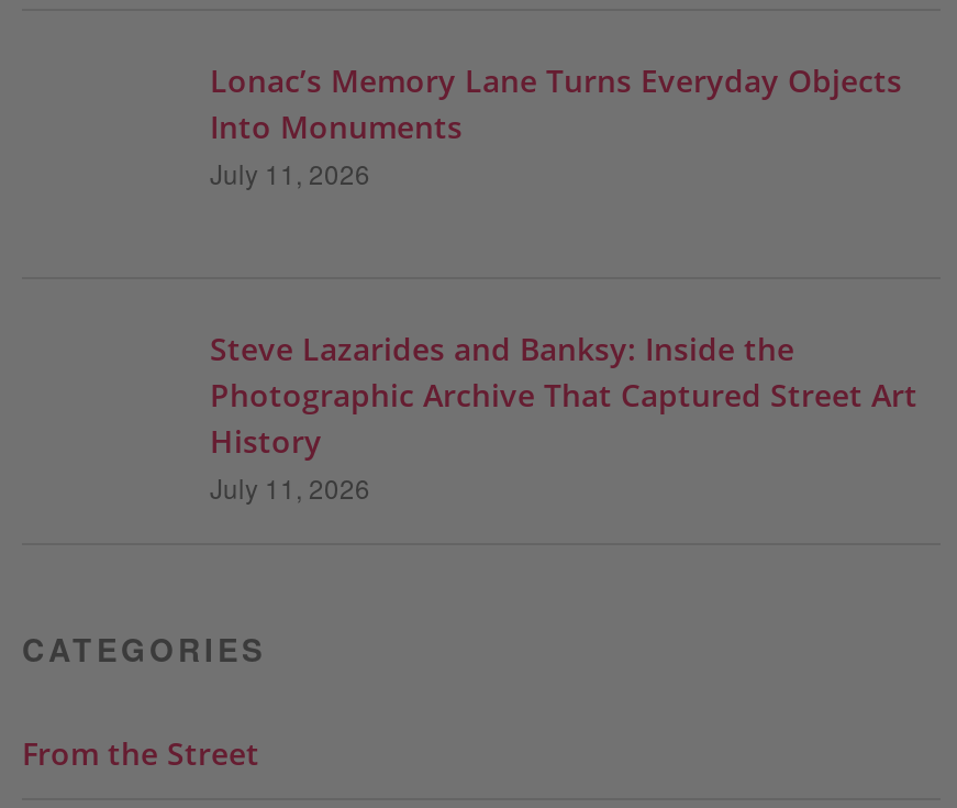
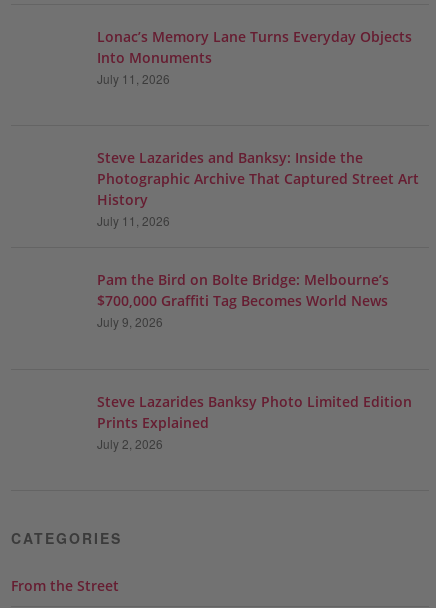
none -> [96,270,388,330] Pam the Bird on Bolte Bridge: Melbourne’s | $700,000 Graffiti Tag Becomes World News | July 9, 2026
none -> [96,392,411,452] Steve Lazarides Banksy Photo Limited Edition | Prints Explained | July 2, 2026

